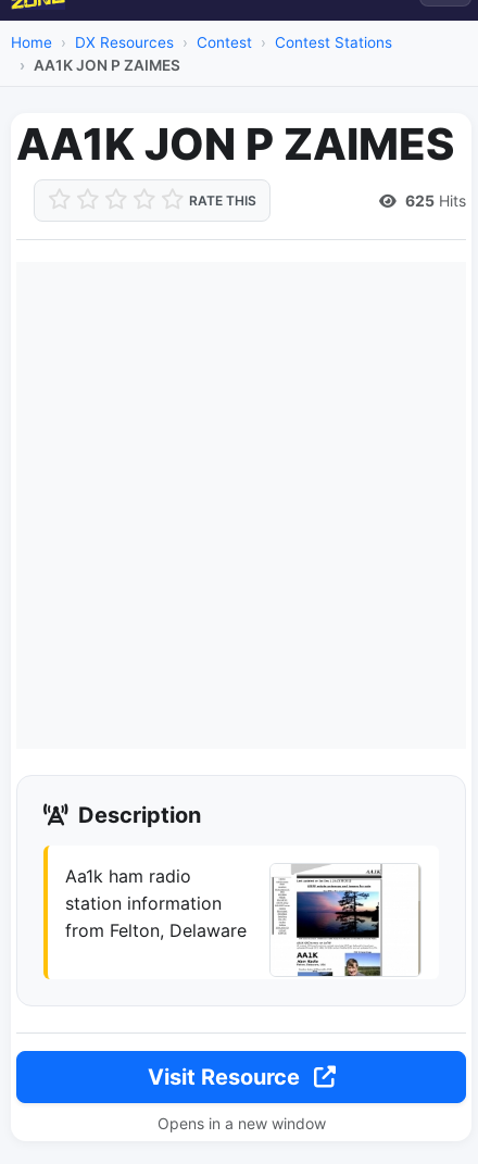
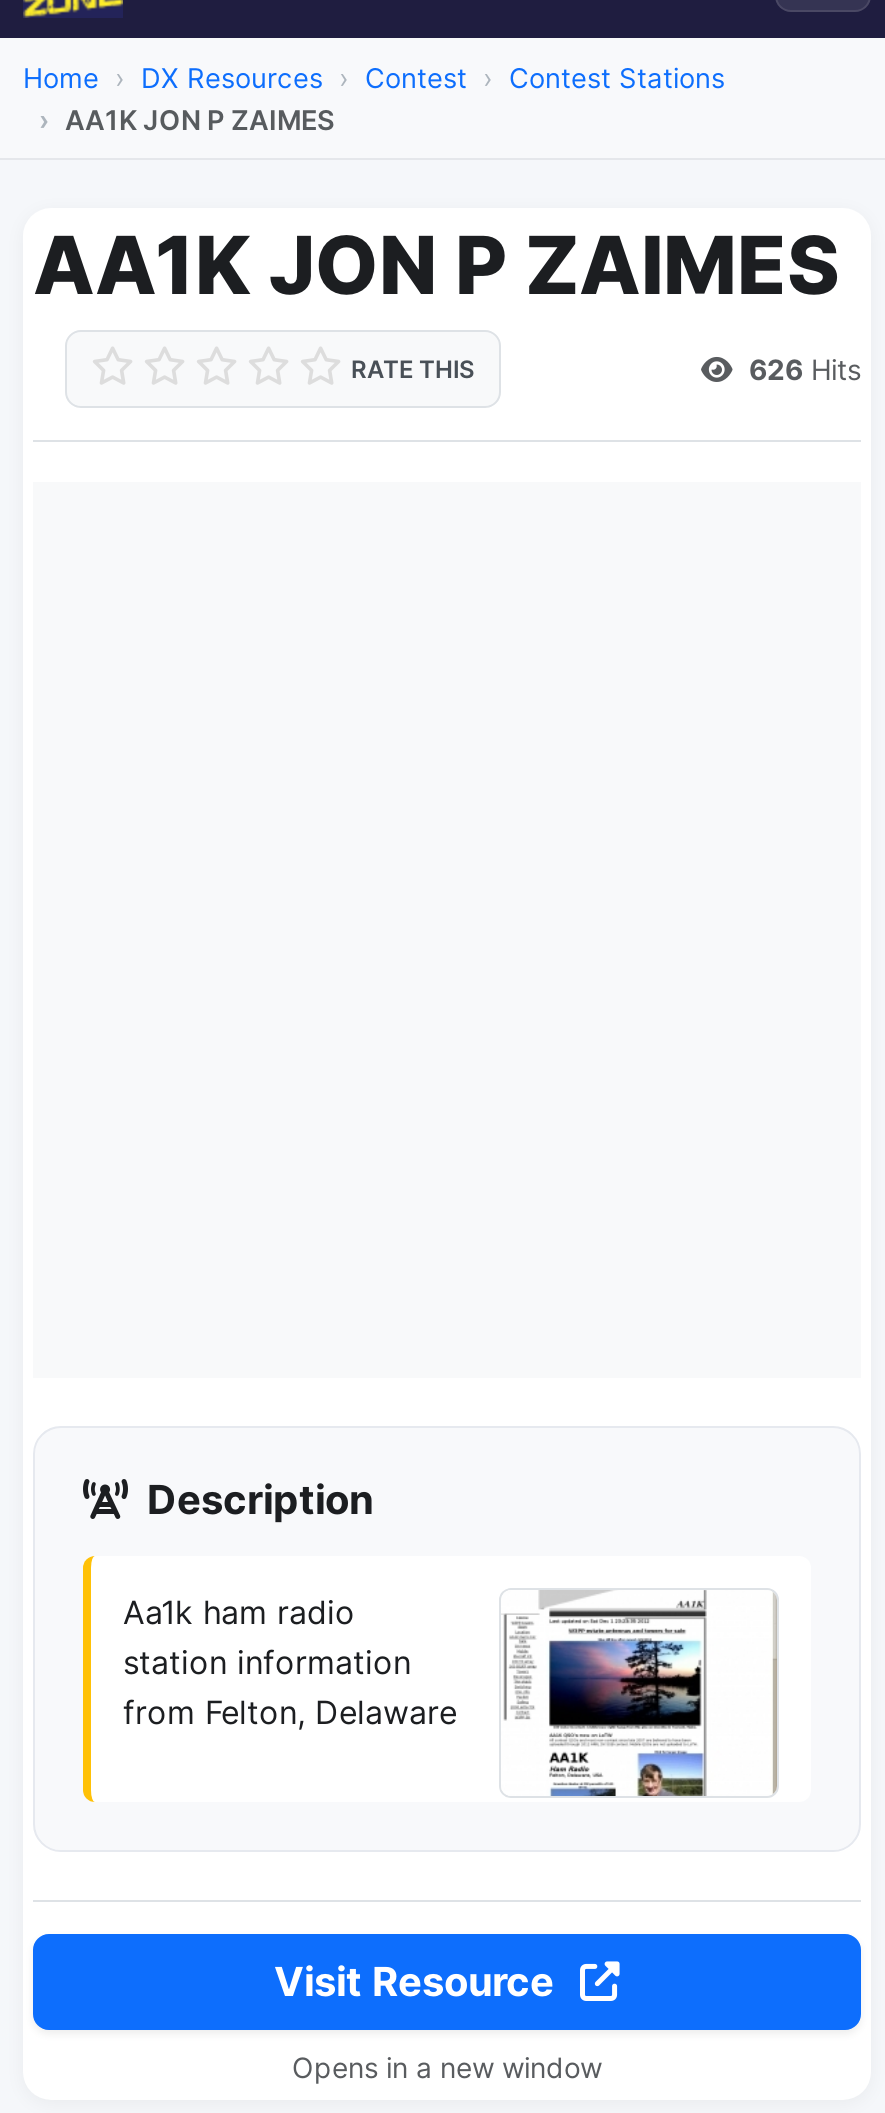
[405,191,466,209] 625 Hits -> [749,351,861,385] 626 Hits

